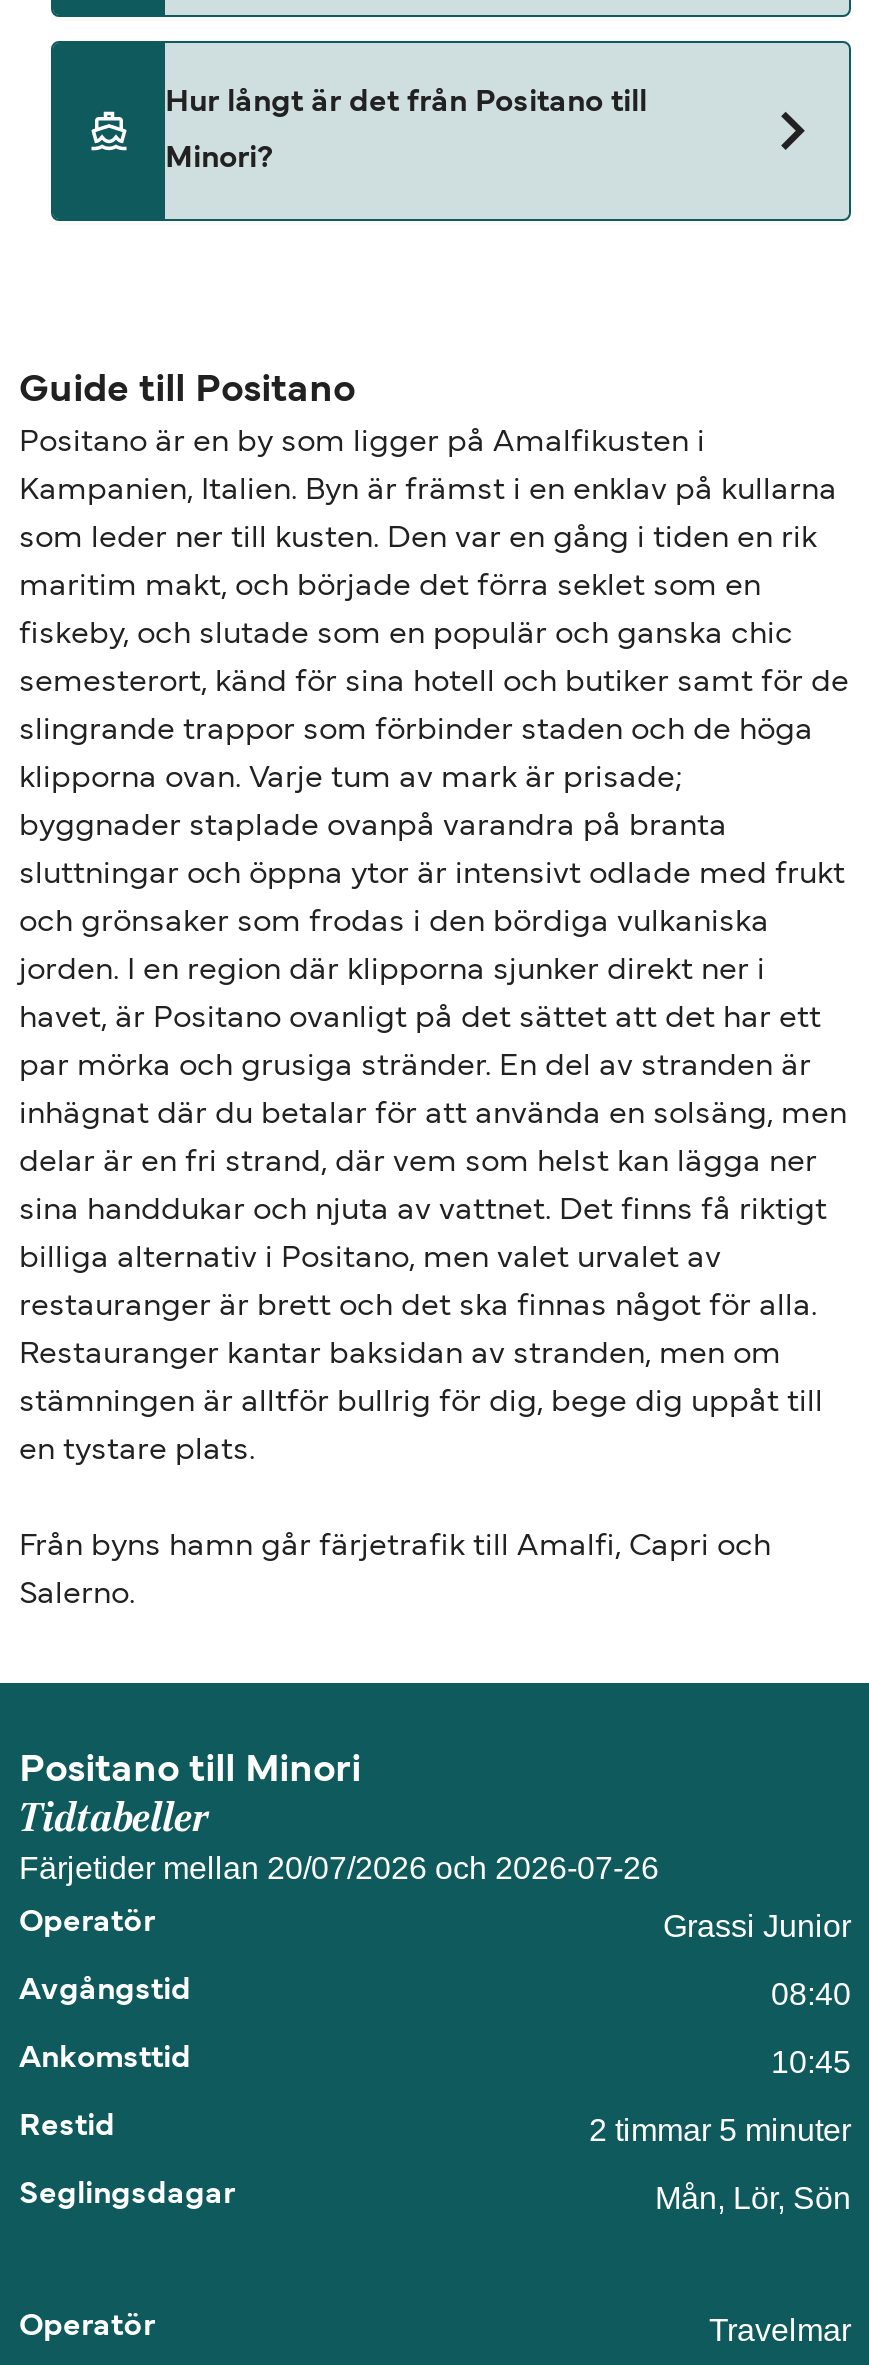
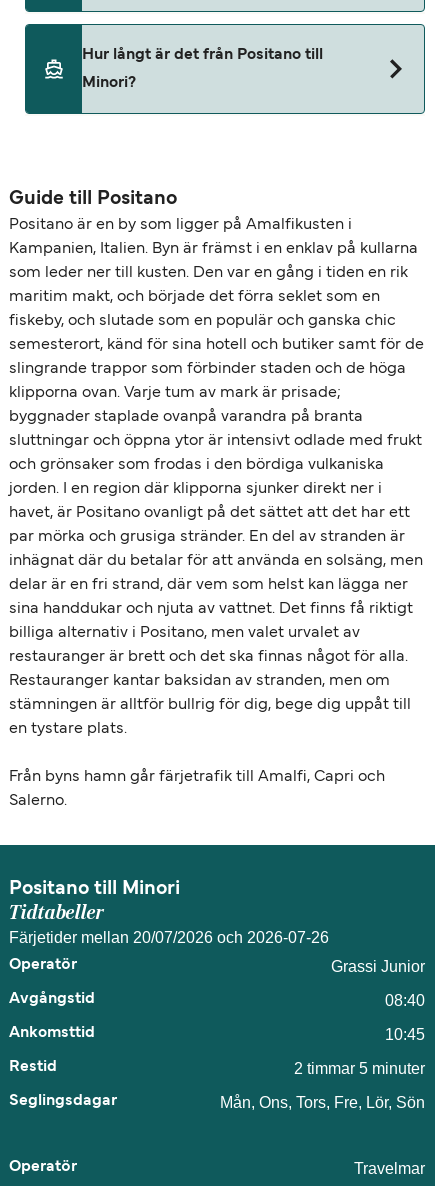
[655,2182,851,2216] Mån, Lör, Sön -> [220,1094,425,1111] Mån, Ons, Tors, Fre, Lör, Sön

